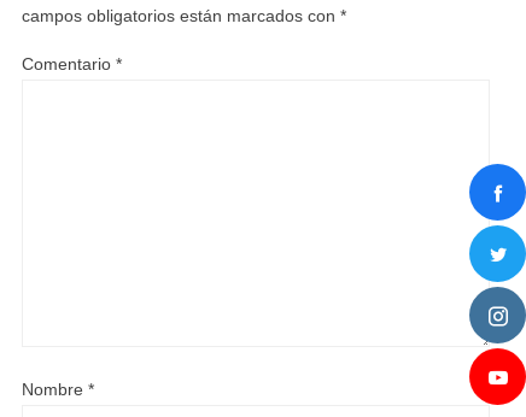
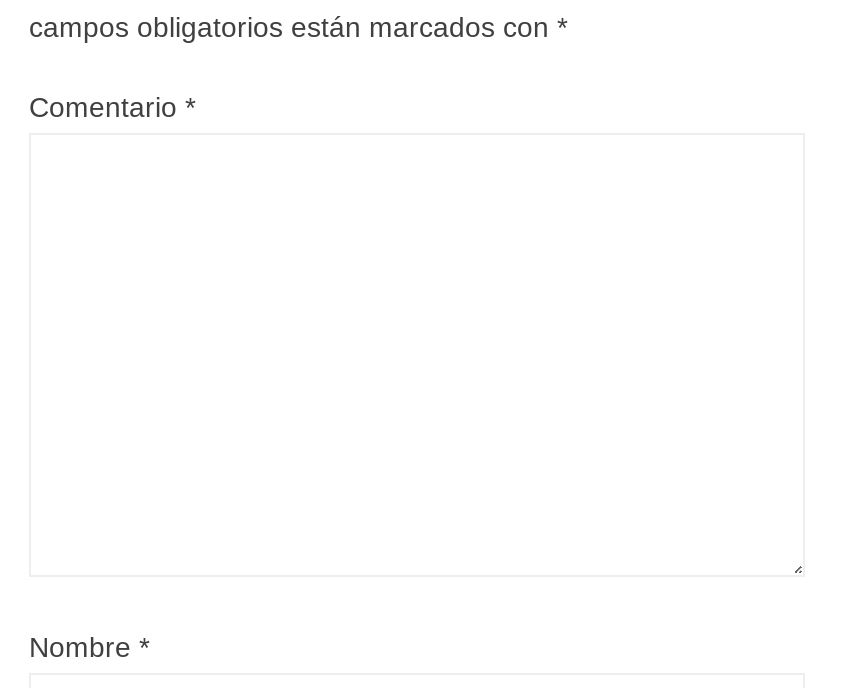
[468,163,522,406] [image] -> none

